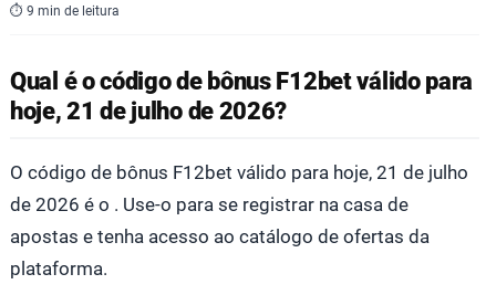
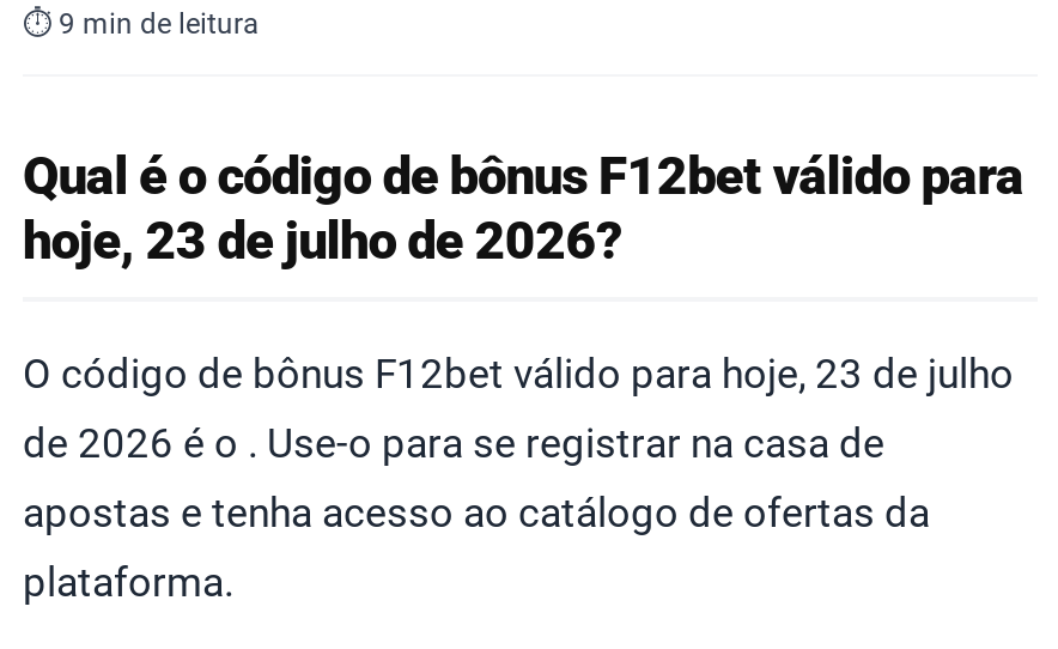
[10,97,287,125] hoje, 21 de julho de 2026? -> [23,211,622,271] hoje, 23 de julho de 2026?
[10,161,468,183] O código de bônus F12bet válido para hoje, 21 de julho -> [23,350,1014,398] O código de bônus F12bet válido para hoje, 23 de julho

